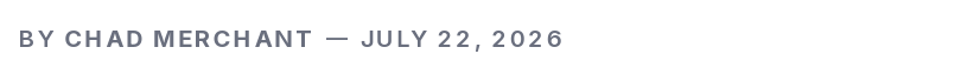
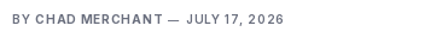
[19,24,565,52] BY CHAD MERCHANT JULY 22, 2026 -> [12,12,285,26] BY CHAD MERCHANT JULY 17, 2026

